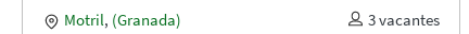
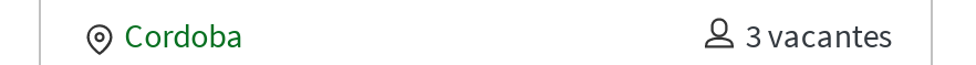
[64,10,181,30] Motril, (Granada) -> [124,15,244,57] Cordoba

